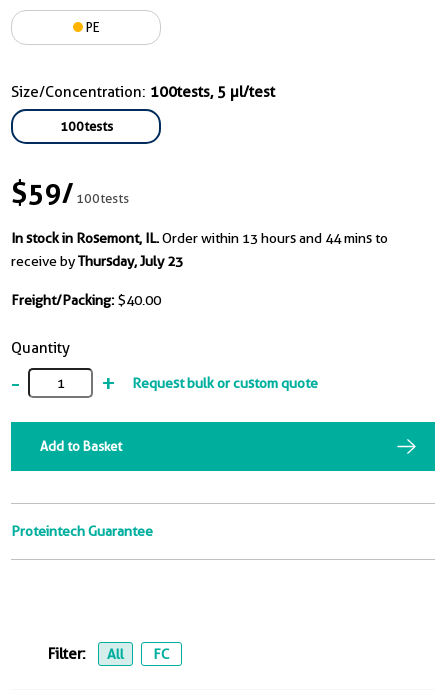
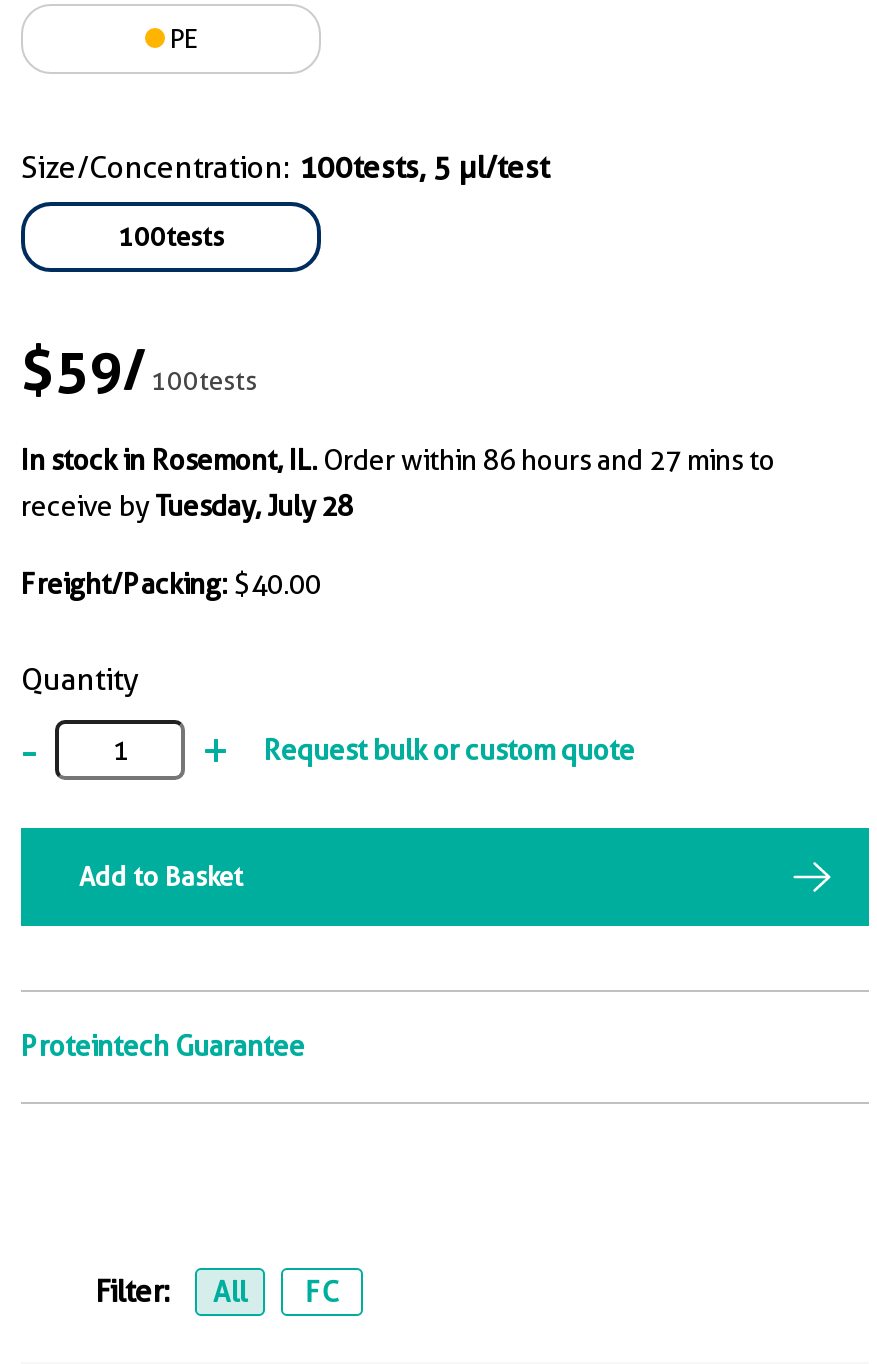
[11,230,388,246] In stock in Rosemont, IL. Order within 13 hours and 44 mins to -> [21,444,775,476] In stock in Rosemont, IL. Order within 86 hours and 27 mins to
[11,253,183,269] receive by Thursday, July 23 -> [21,490,353,522] receive by Tuesday, July 28

